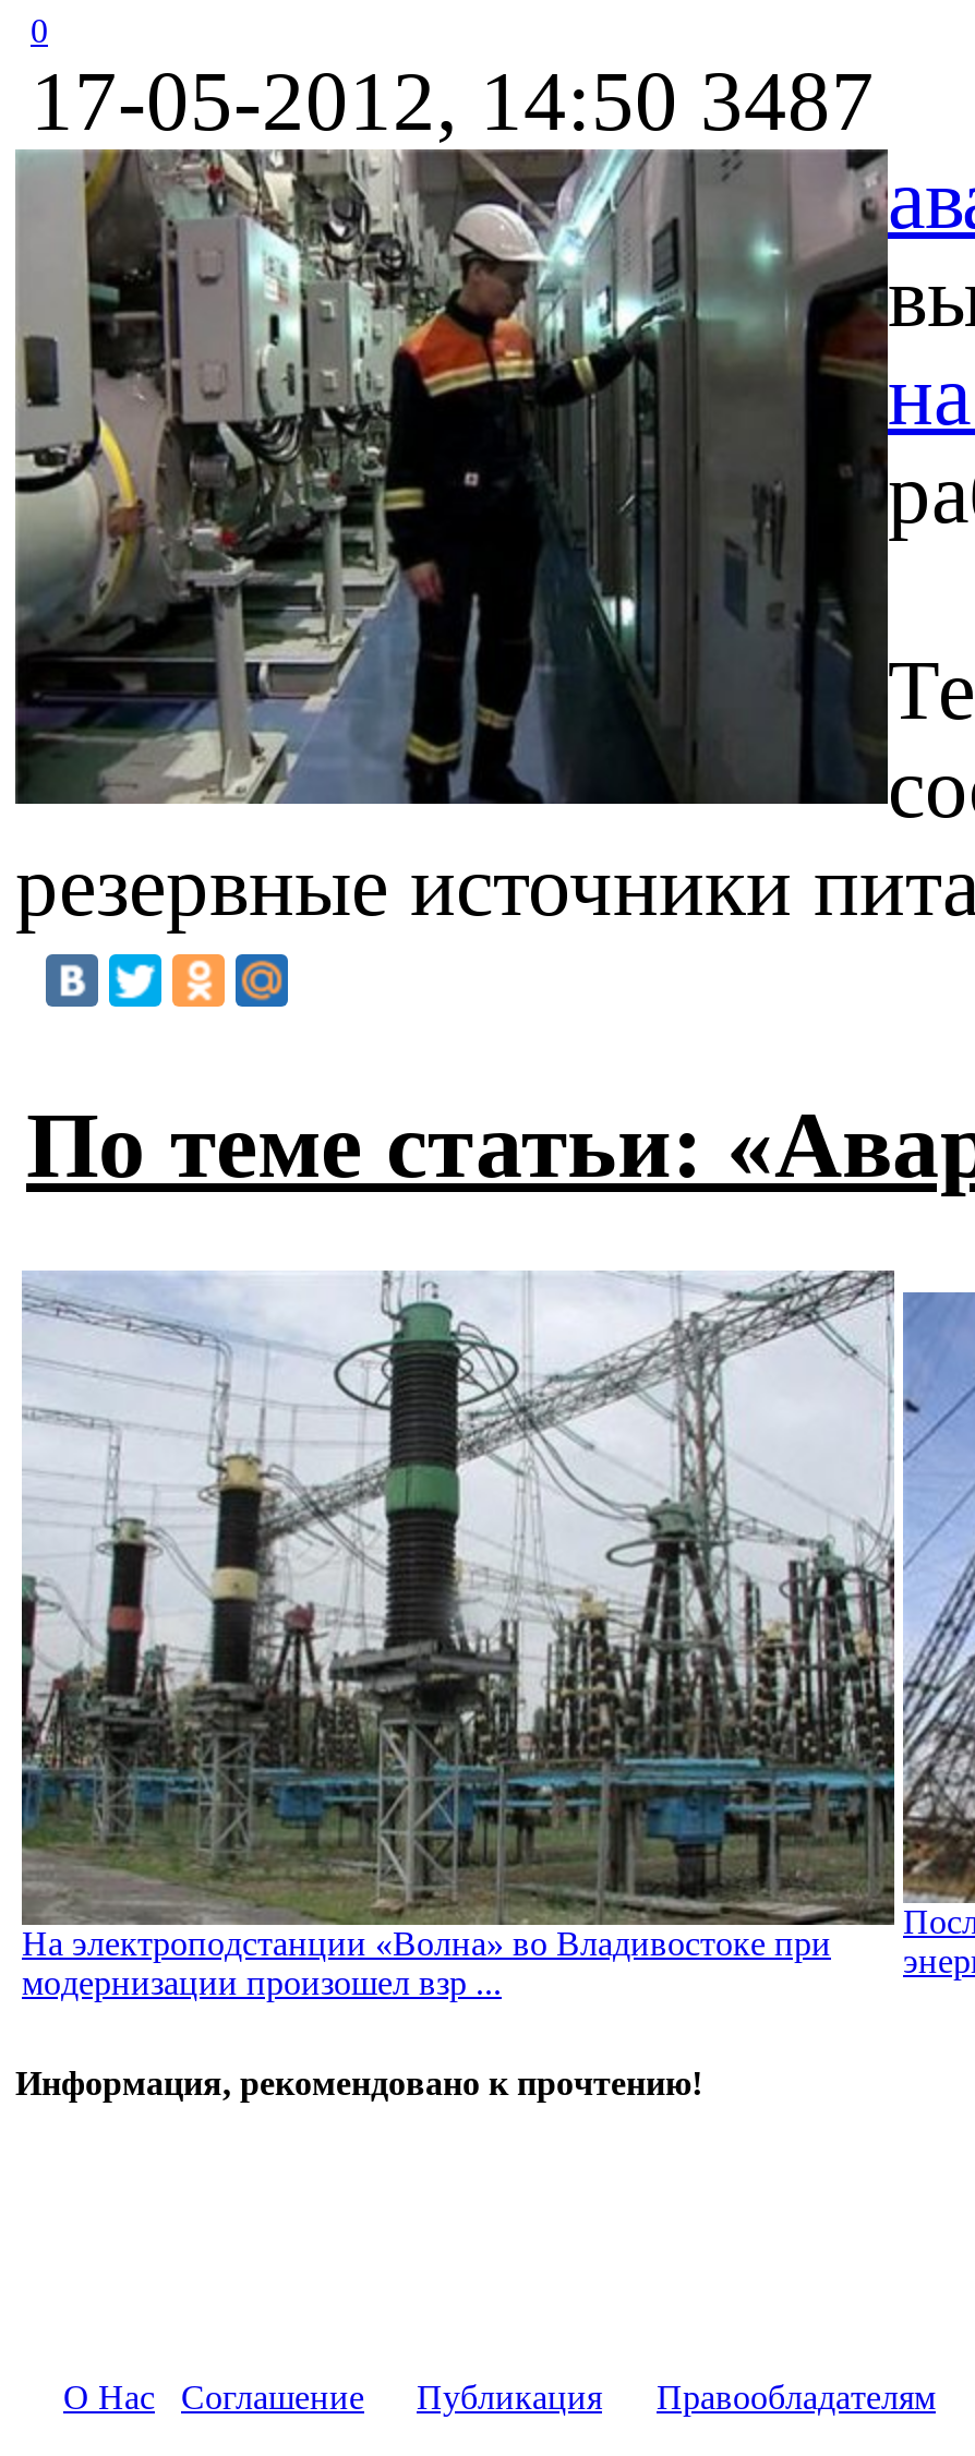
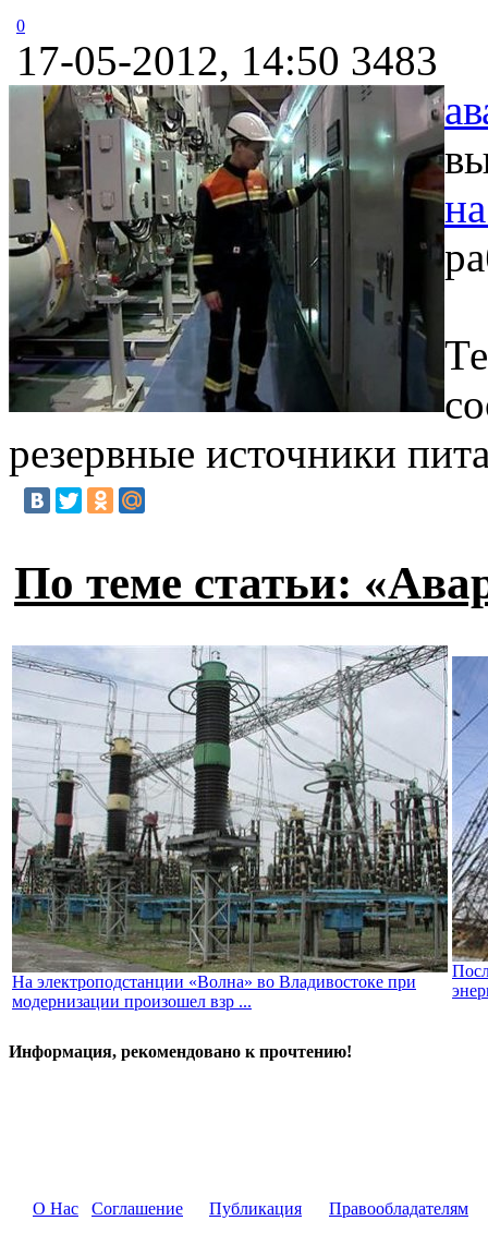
[31,53,875,147] 17-05-2012, 14:50 3487 -> [16,37,438,84] 17-05-2012, 14:50 3483

